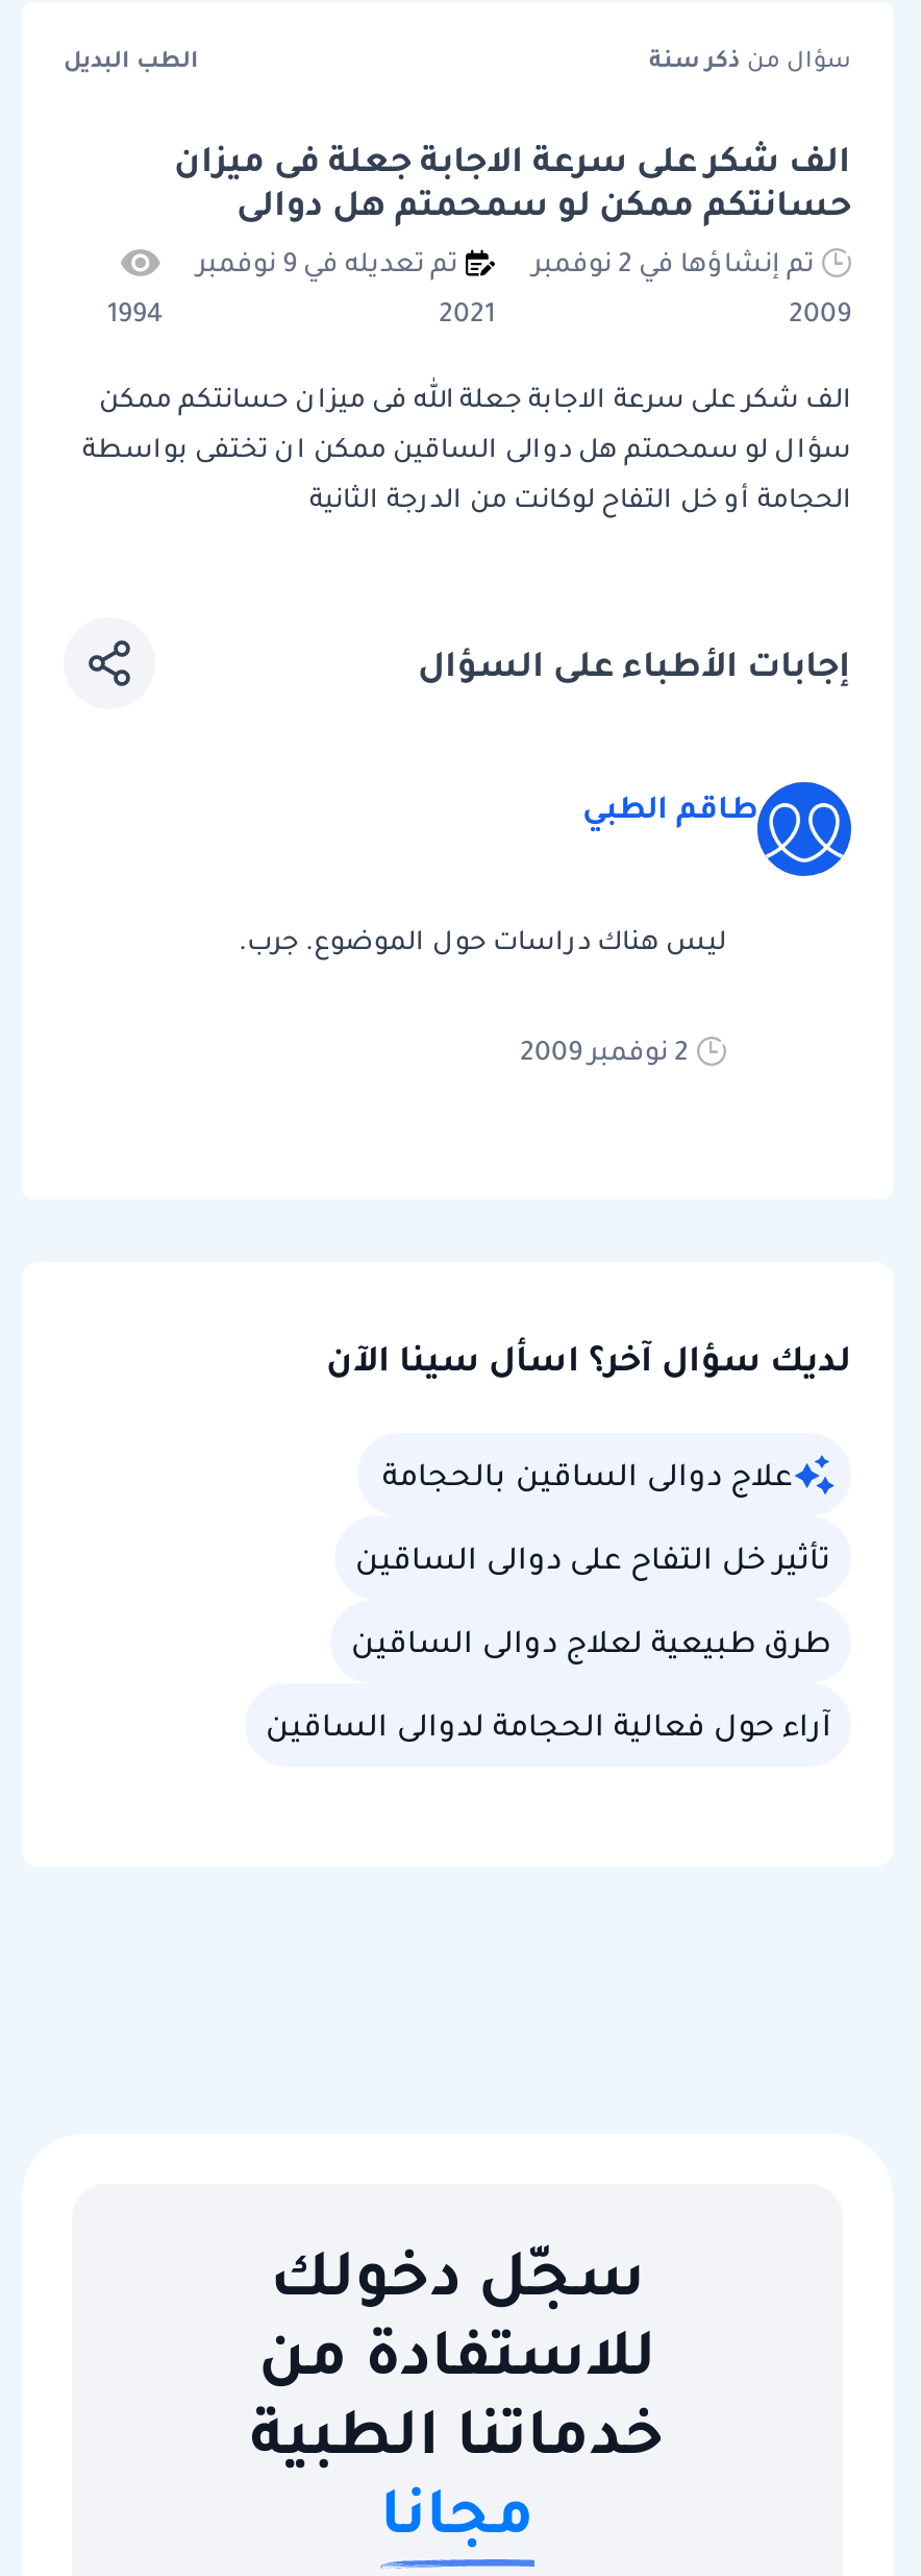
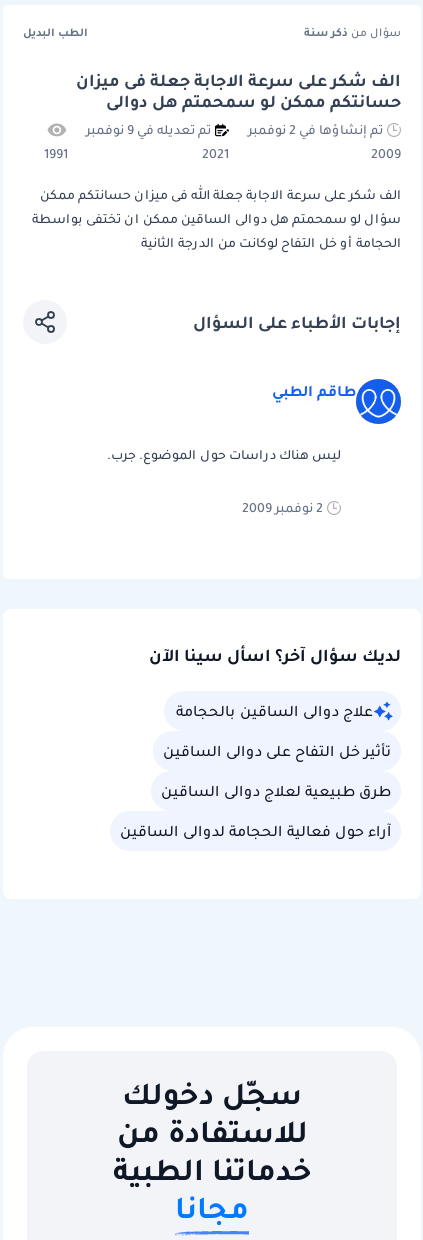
[107,292,163,332] 1994 -> [44,144,68,163] 1991

